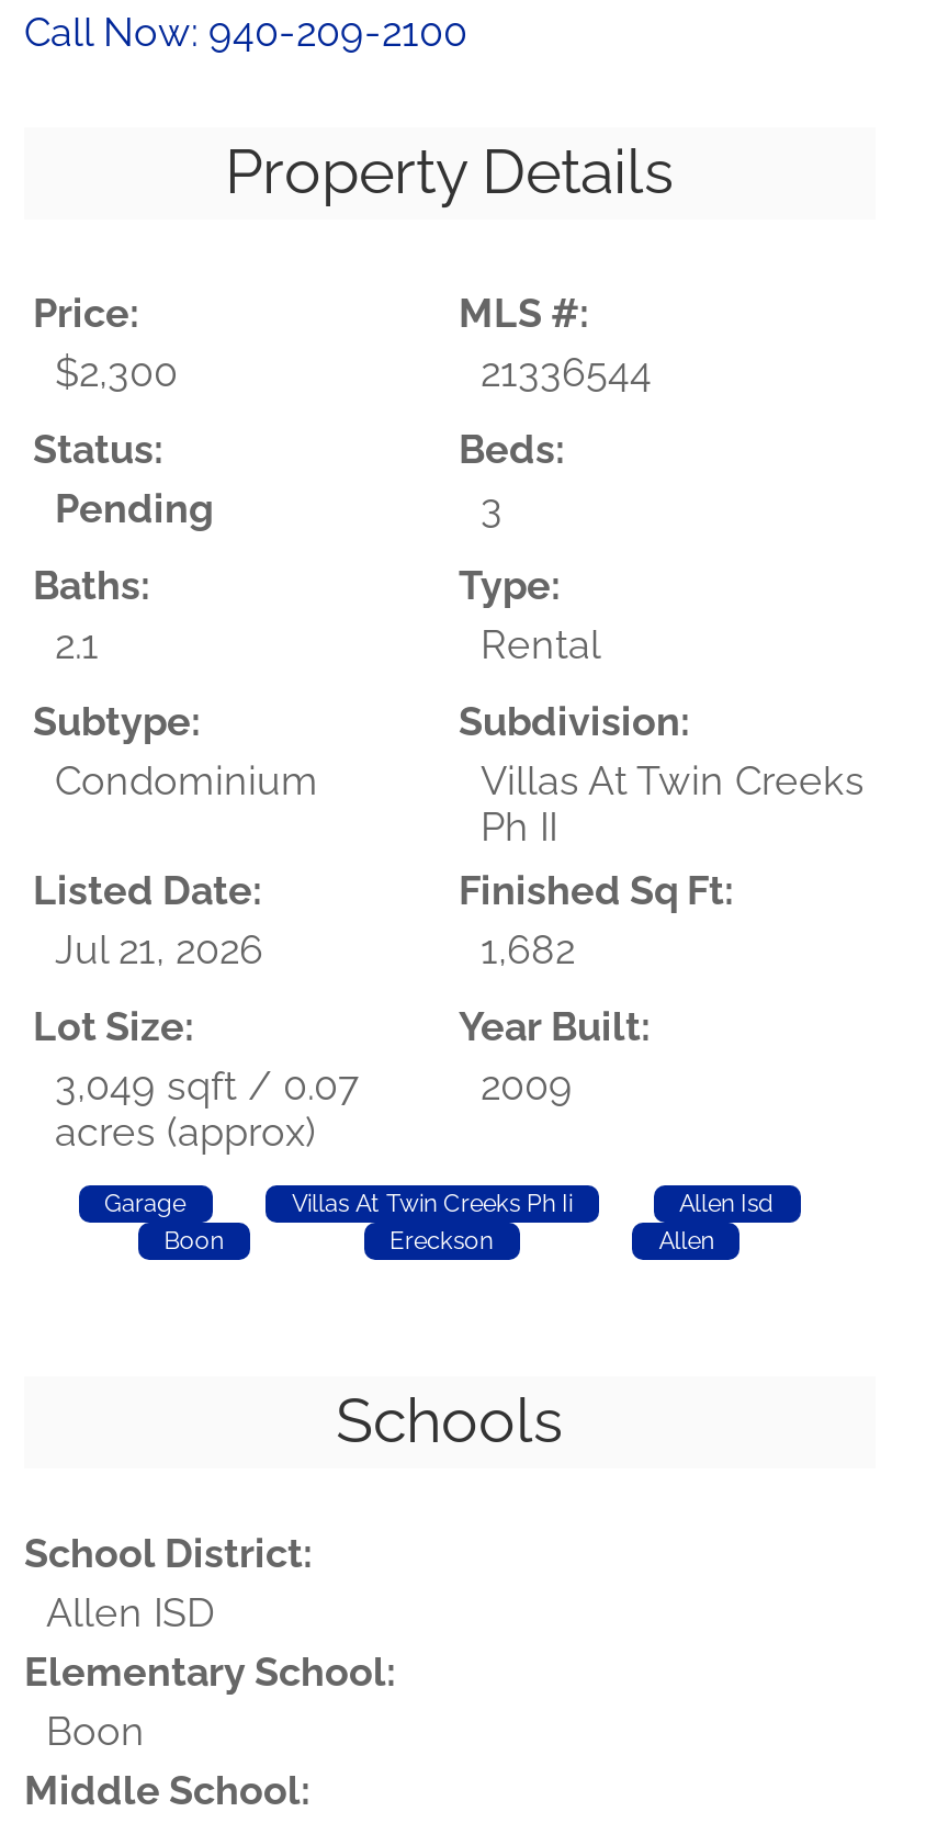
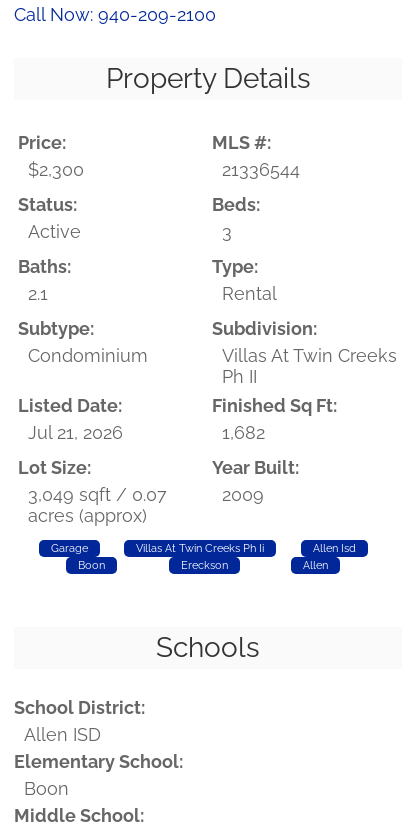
[55,485,213,531] Pending -> [28,221,81,242] Active

